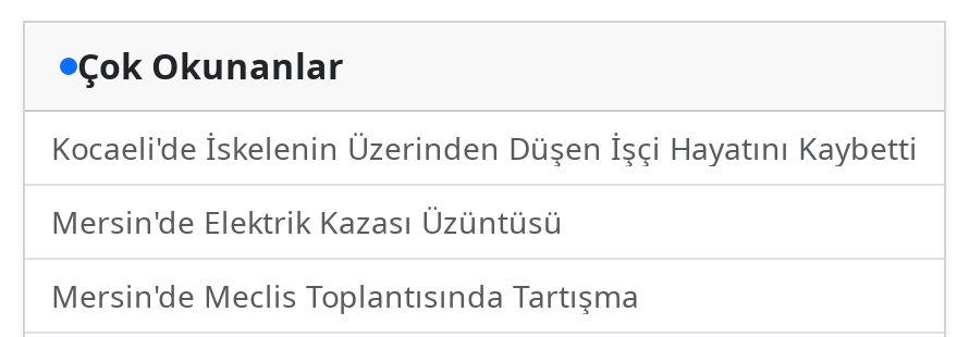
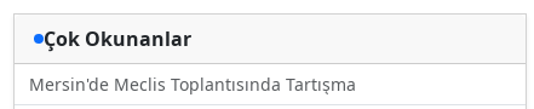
[51,127,918,243] Kocaeli'de İskelenin Üzerinden Düşen İşçi Hayatını Kaybetti | Mersin'de Elektrik Kazası Üzüntüsü -> none

